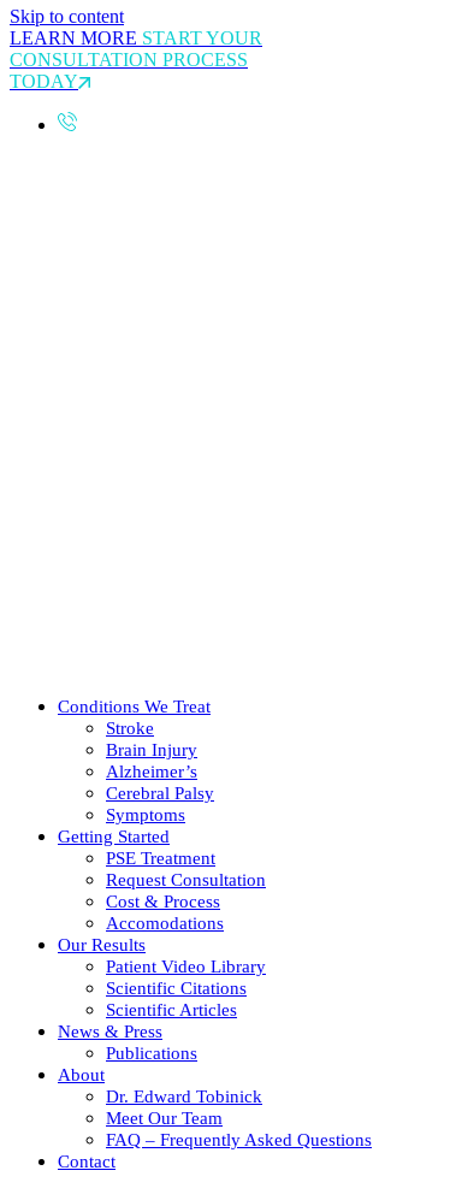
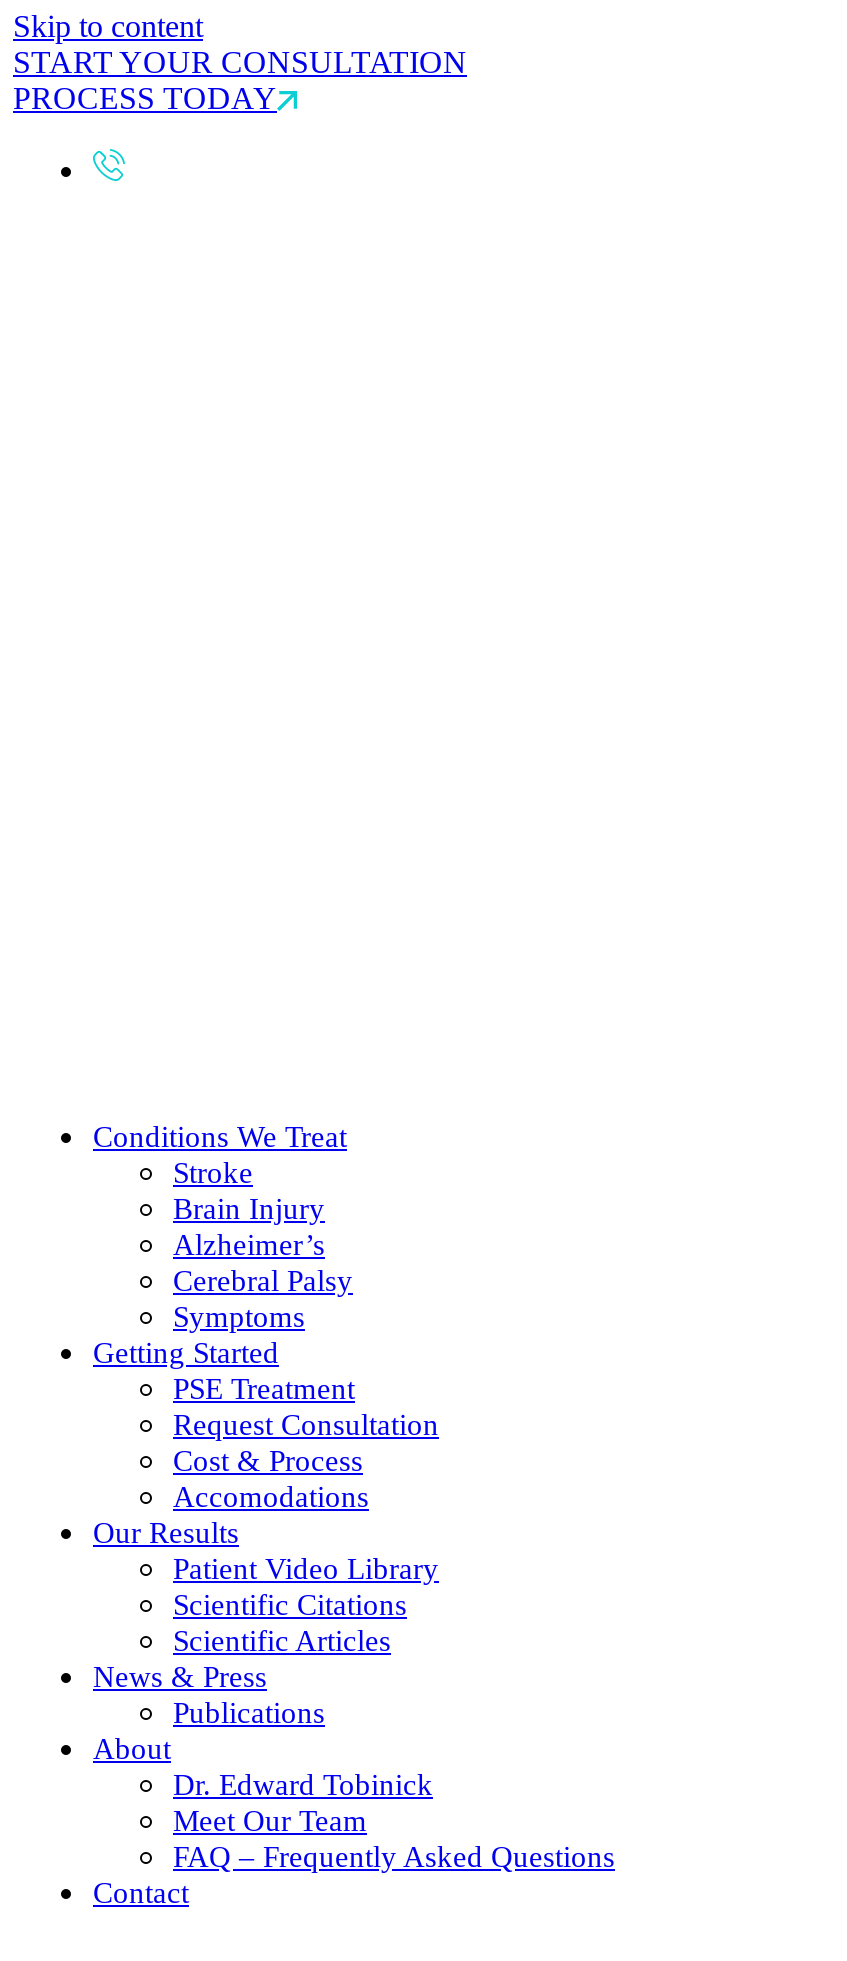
[10,28,262,91] LEARN MORE START YOUR | CONSULTATION PROCESS | TODAY -> [13,45,467,115] START YOUR CONSULTATION | PROCESS TODAY

